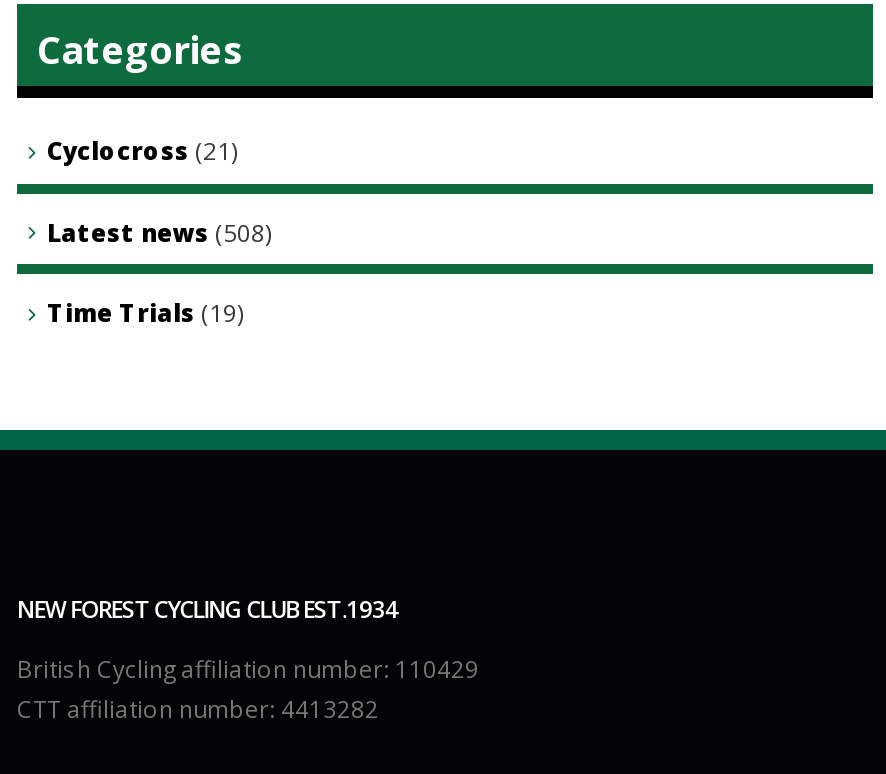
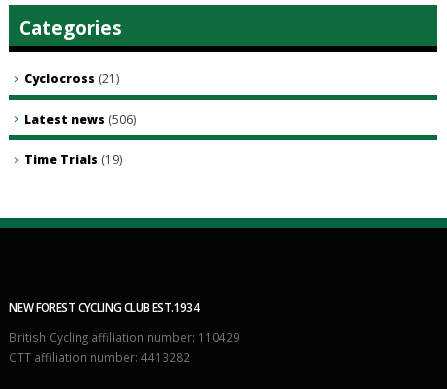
[47,215,271,249] Latest news (508) -> [24,111,136,128] Latest news (506)

